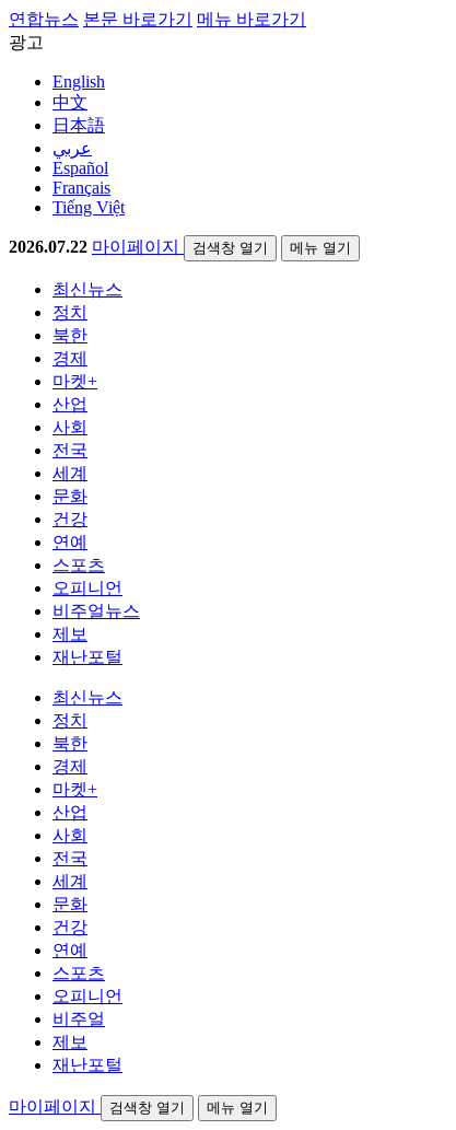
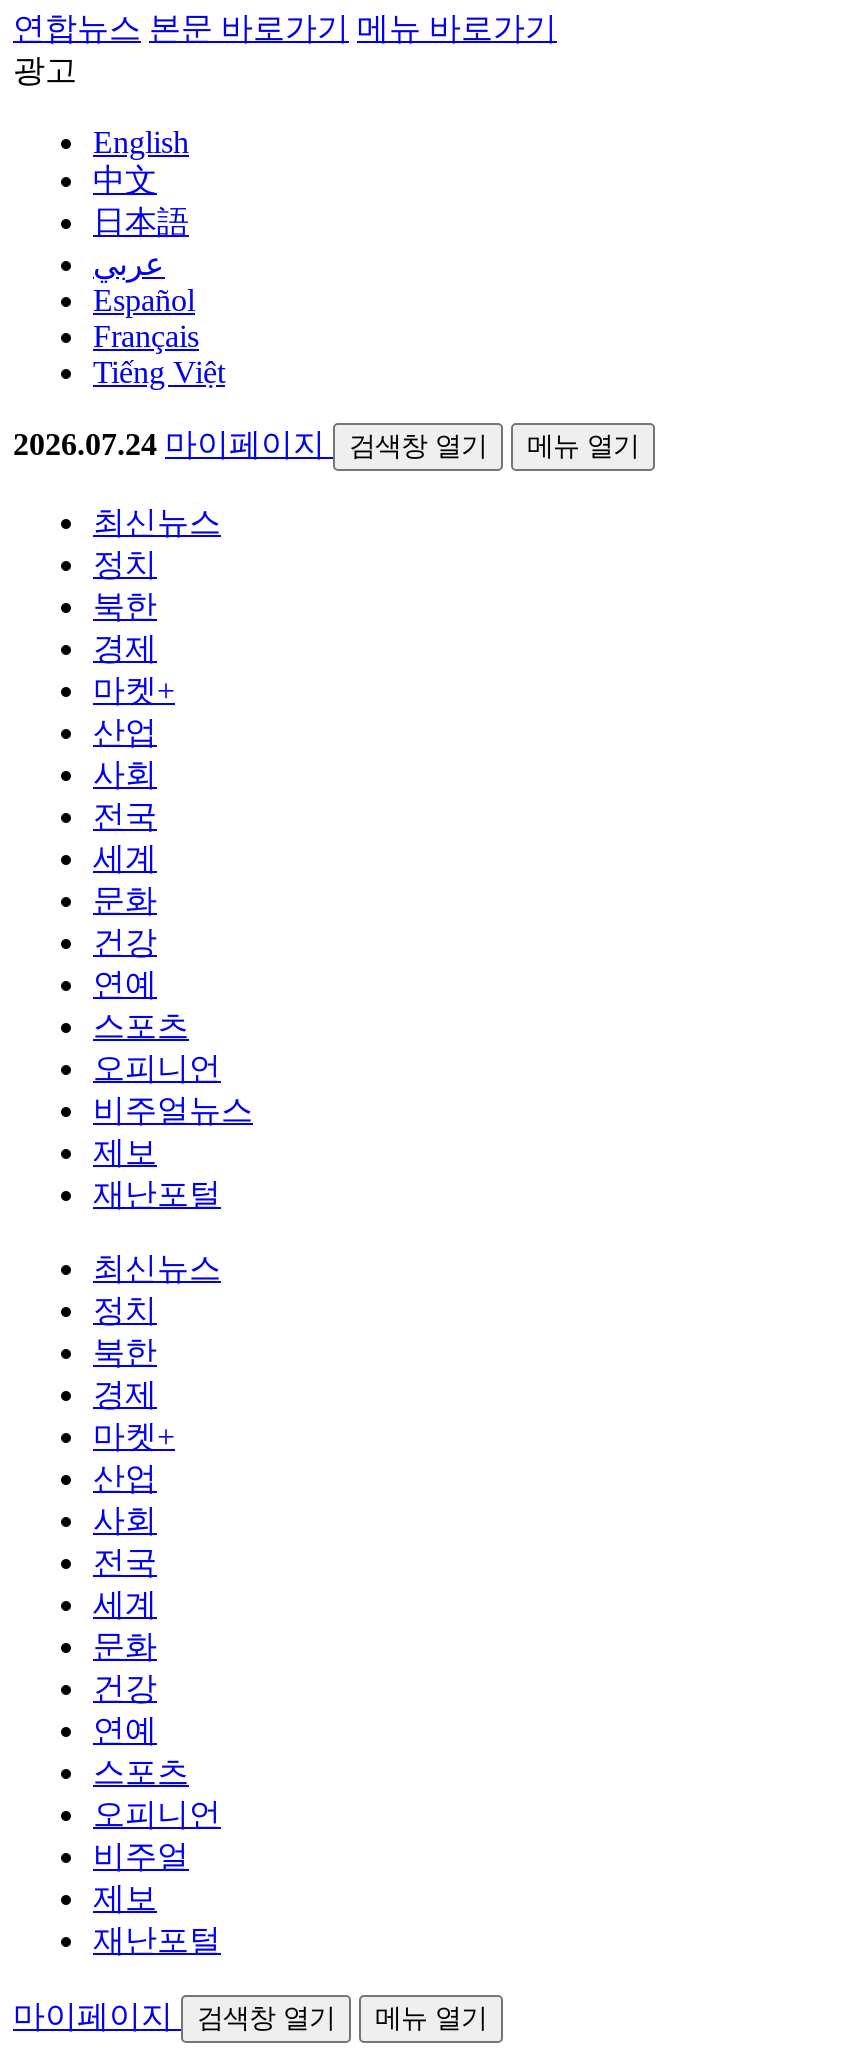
[9,237,351,256] 2026.07.22 마이페이지 검색창 열기 메뉴 열기 -> [13,427,639,461] 2026.07.24 마이페이지 검색창 열기 메뉴 열기

